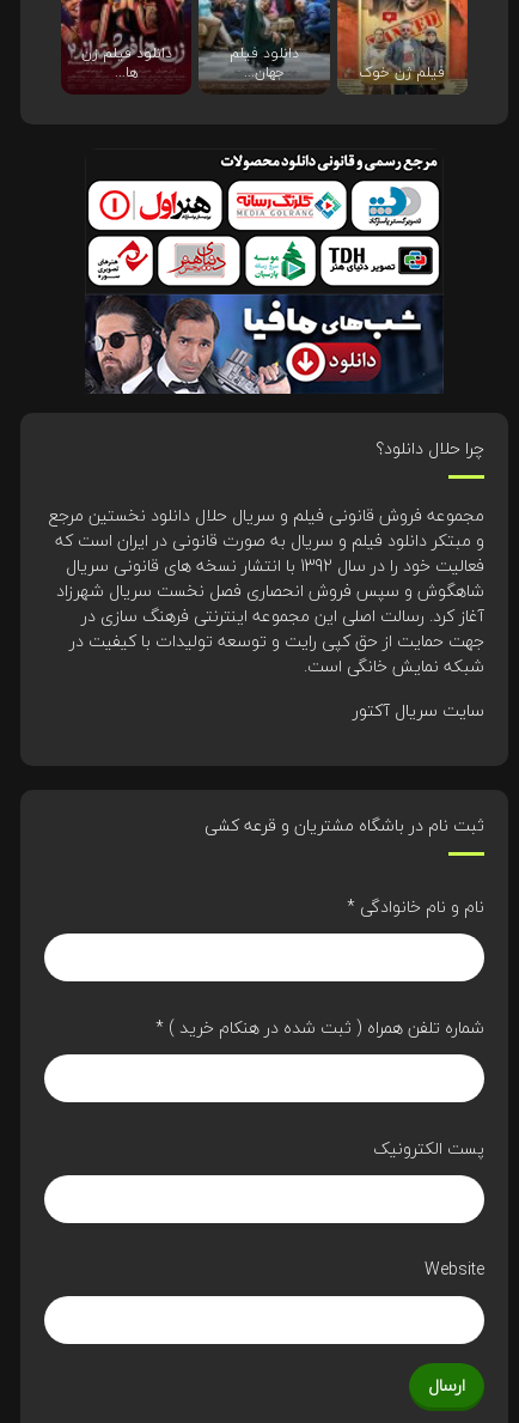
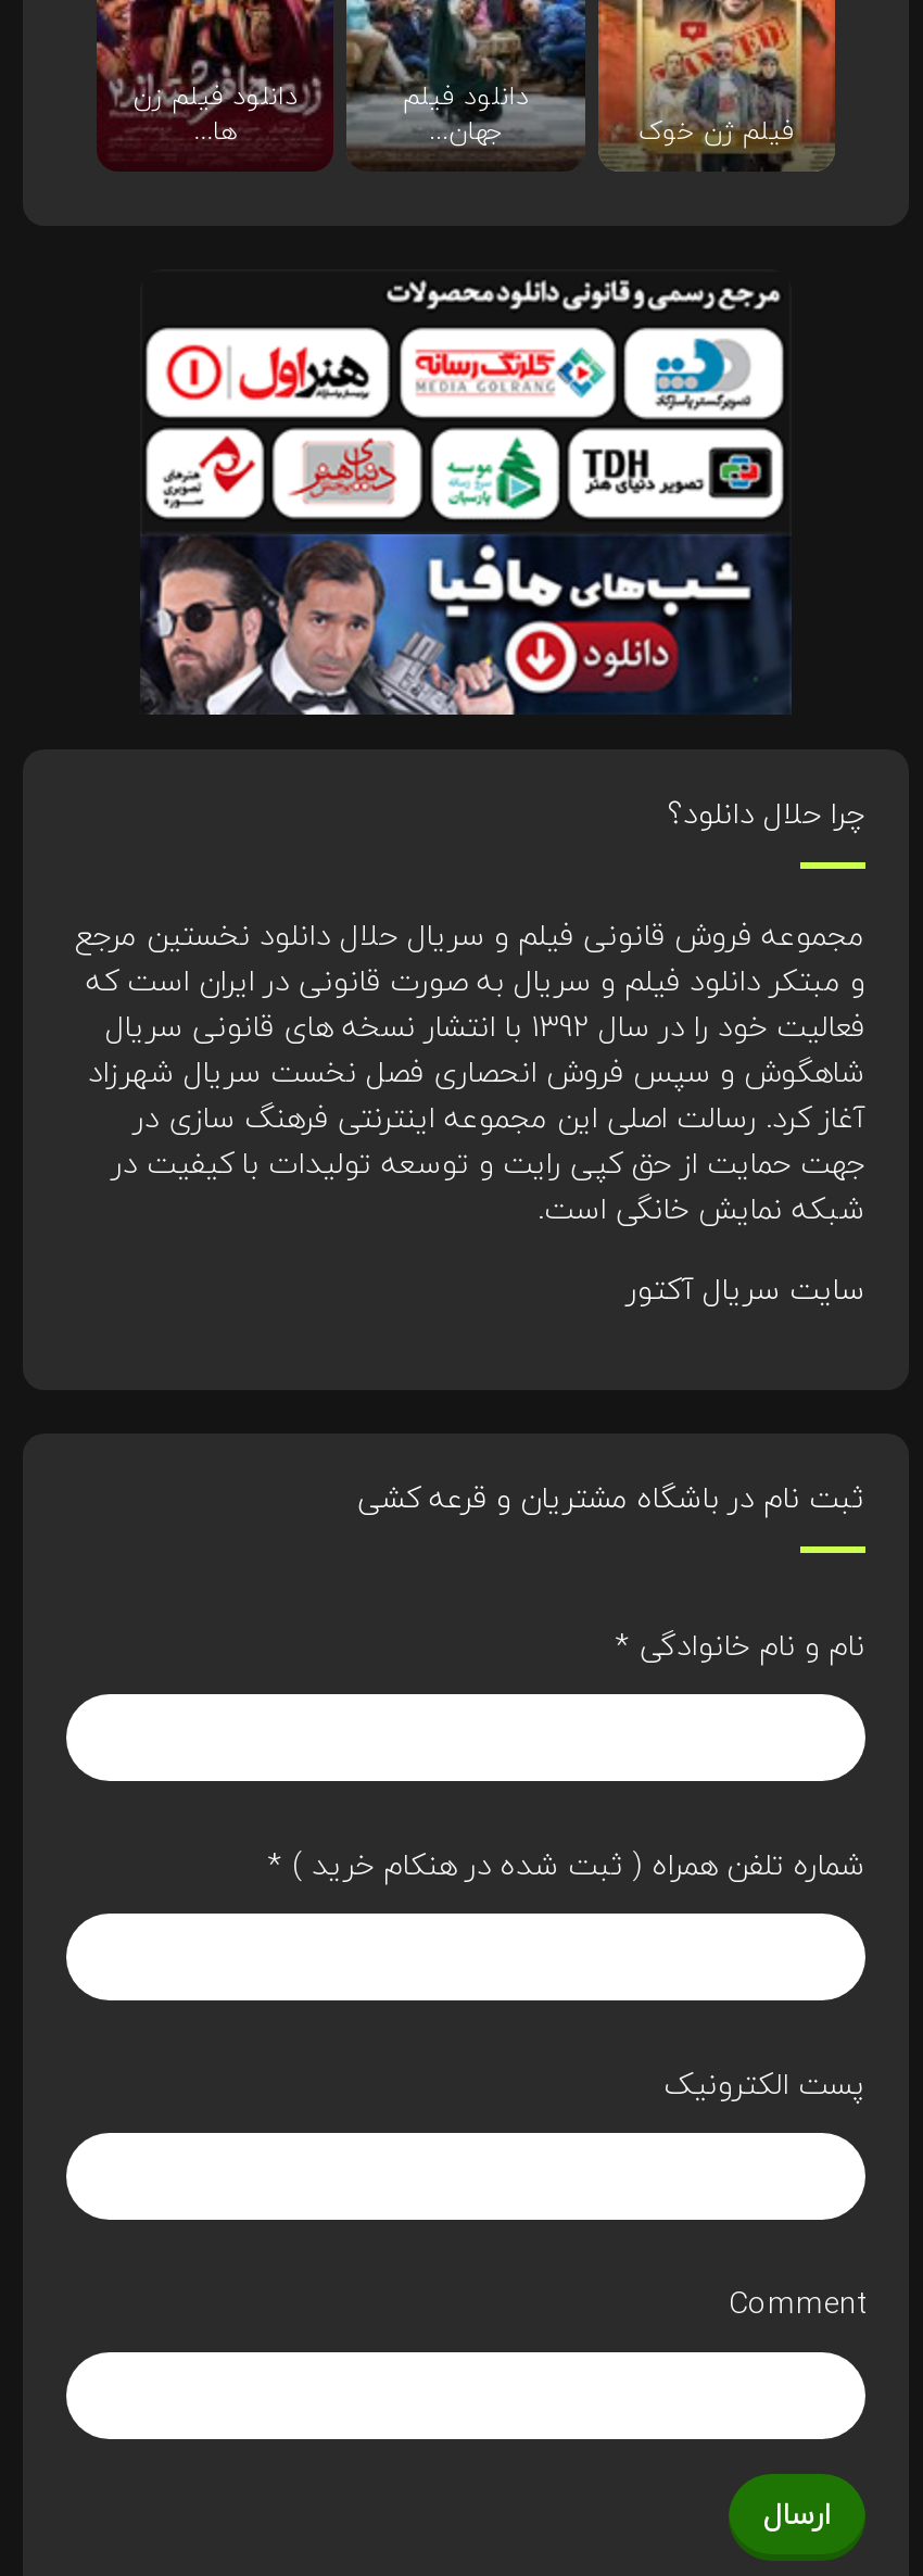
[425,1254,484,1284] Website -> [729,2277,865,2331] Comment

